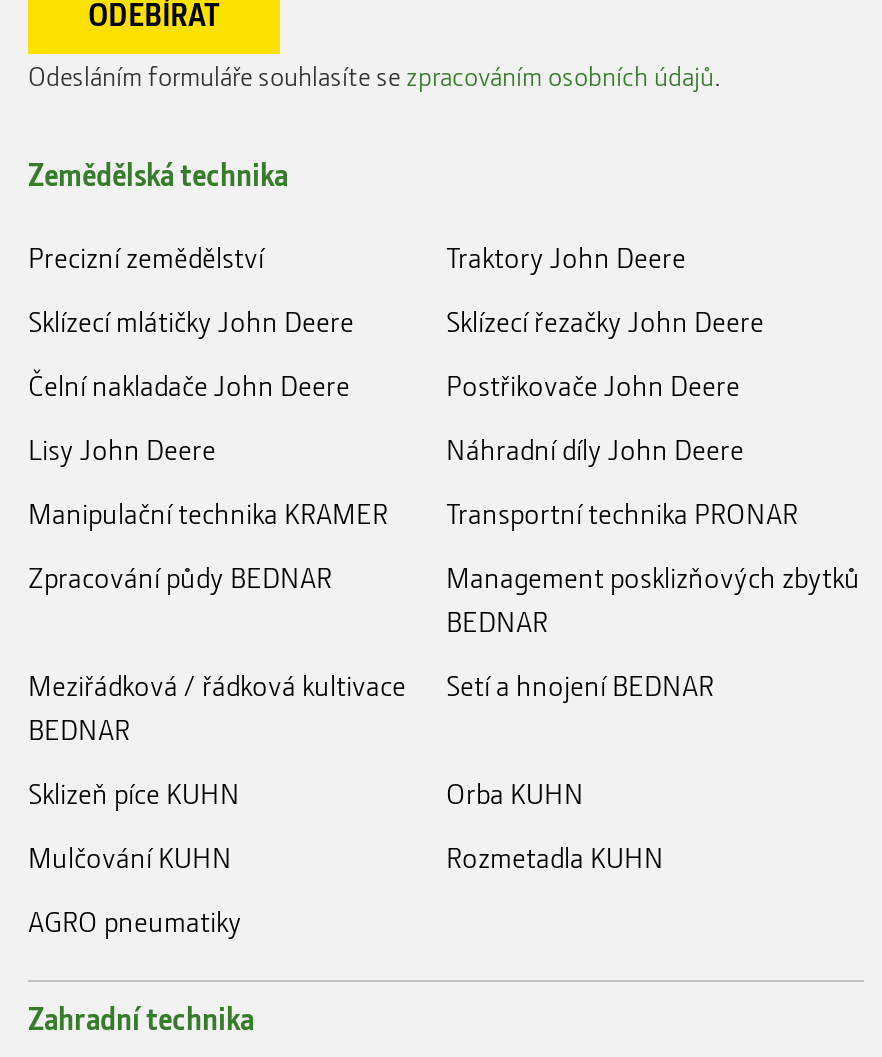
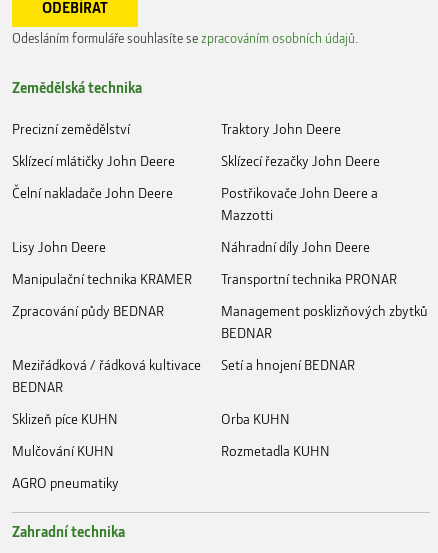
[446,366,740,404] Postřikovače John Deere -> [221,183,378,224] Postřikovače John Deere a | Mazzotti

